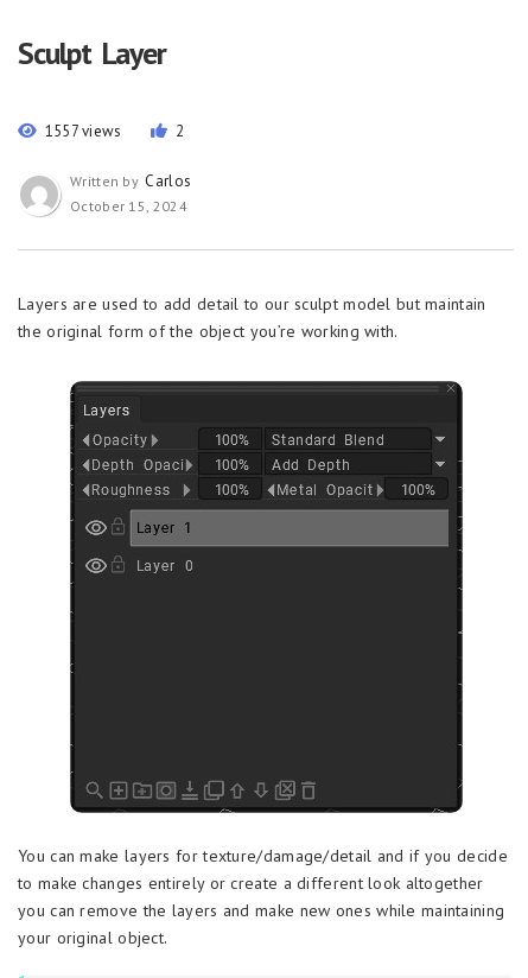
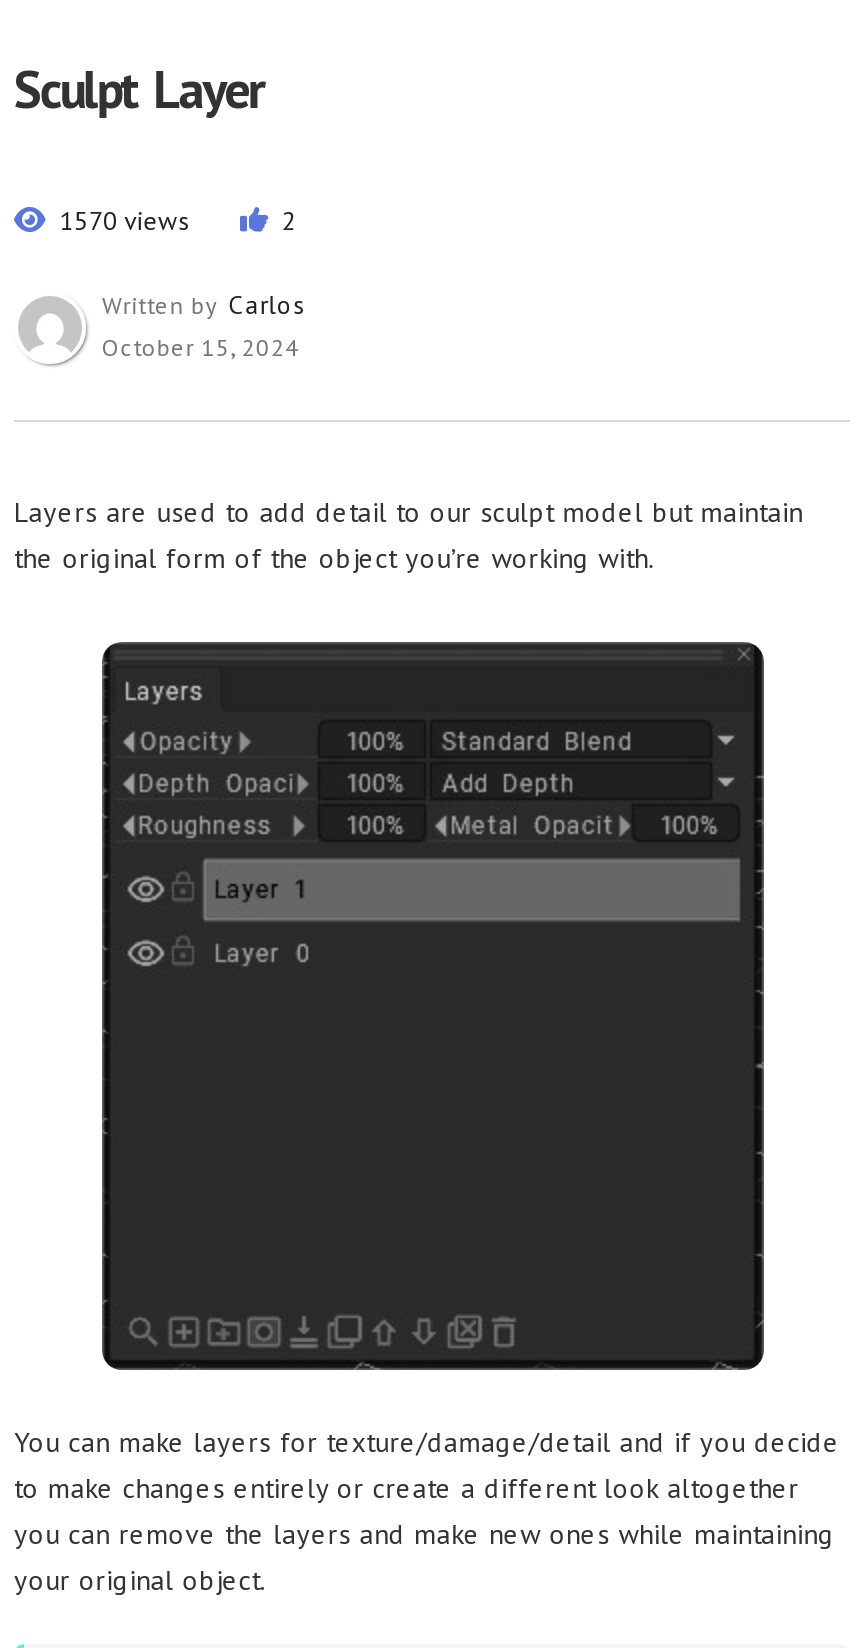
[45,121,122,141] 1557 views -> [59,204,191,238] 1570 views

